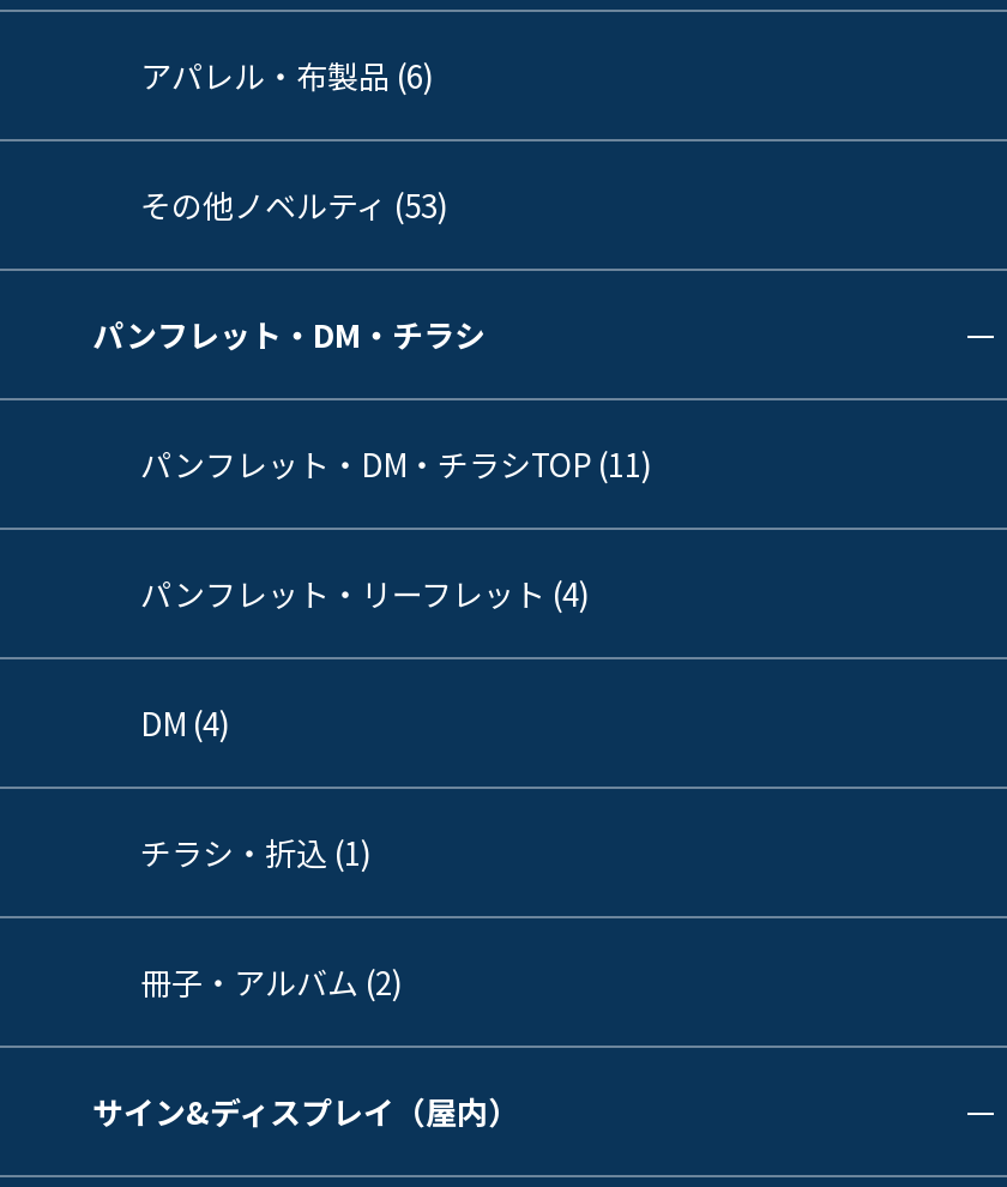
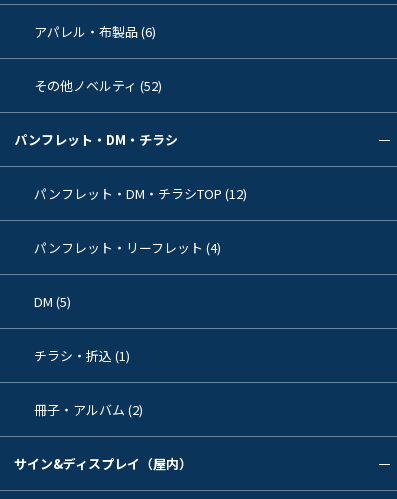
[140,183,447,228] その他ノベルティ (53) -> [34,76,162,95] その他ノベルティ (52)
[140,442,651,487] パンフレット・DM・チラシTOP (11) -> [34,184,247,203] パンフレット・DM・チラシTOP (12)
[140,701,229,746] DM (4) -> [34,292,71,311] DM (5)

